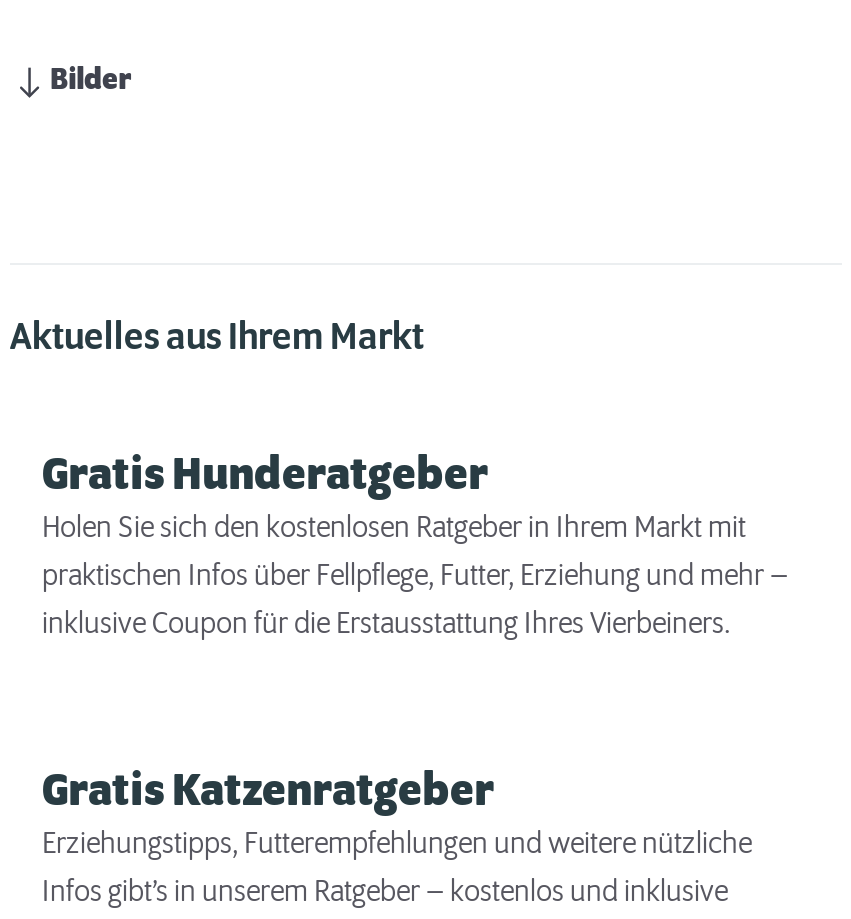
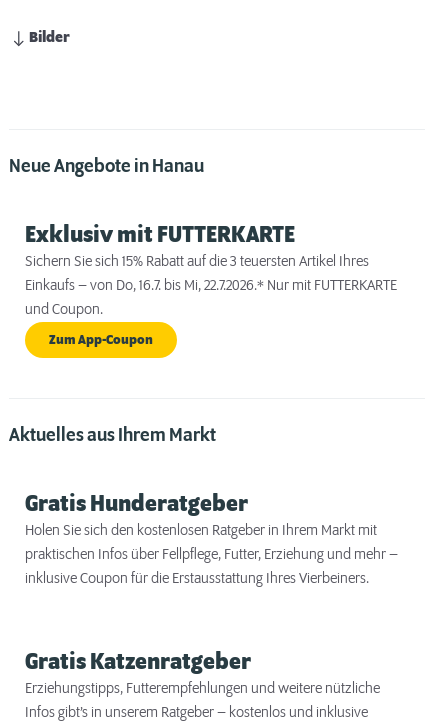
none -> [9,157,397,347] Neue Angebote in Hanau | Exklusiv mit FUTTERKARTE | Sichern Sie sich 15% Rabatt auf die 3 teuersten Artikel Ihres | Einkaufs – von Do, 16.7. bis Mi, 22.7.2026.* Nur mit FUTTERKARTE | und Coupon. | Zum App-Coupon

